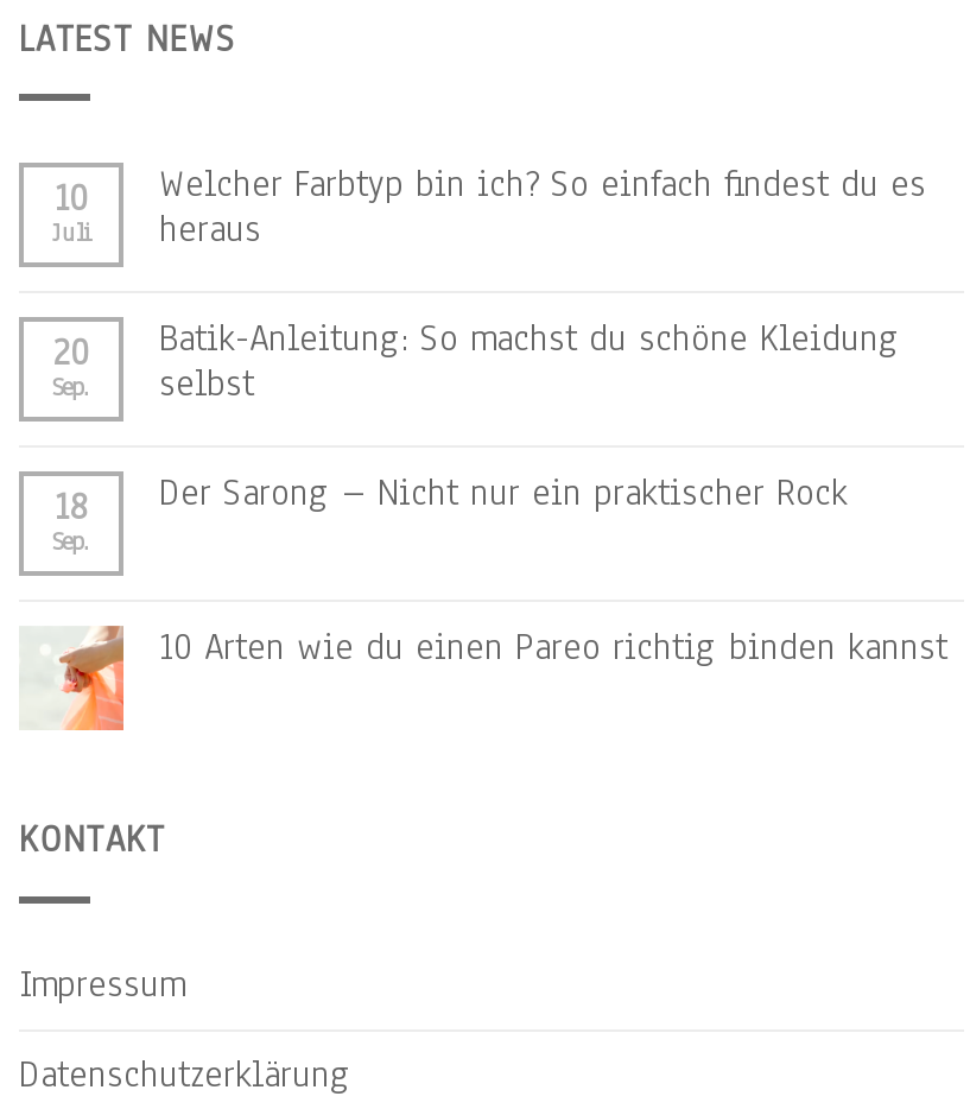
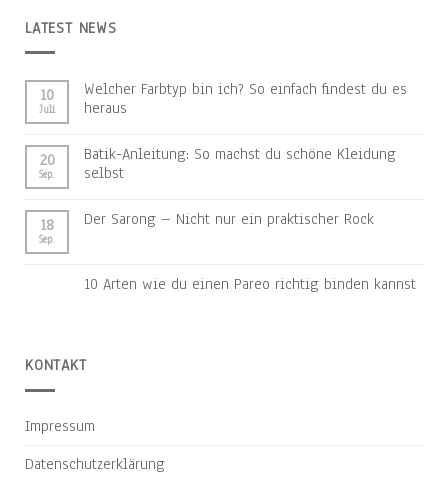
[19,623,126,733] [image] -> none

